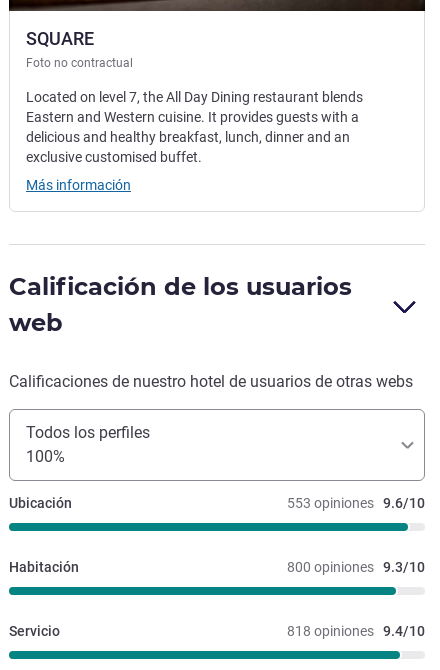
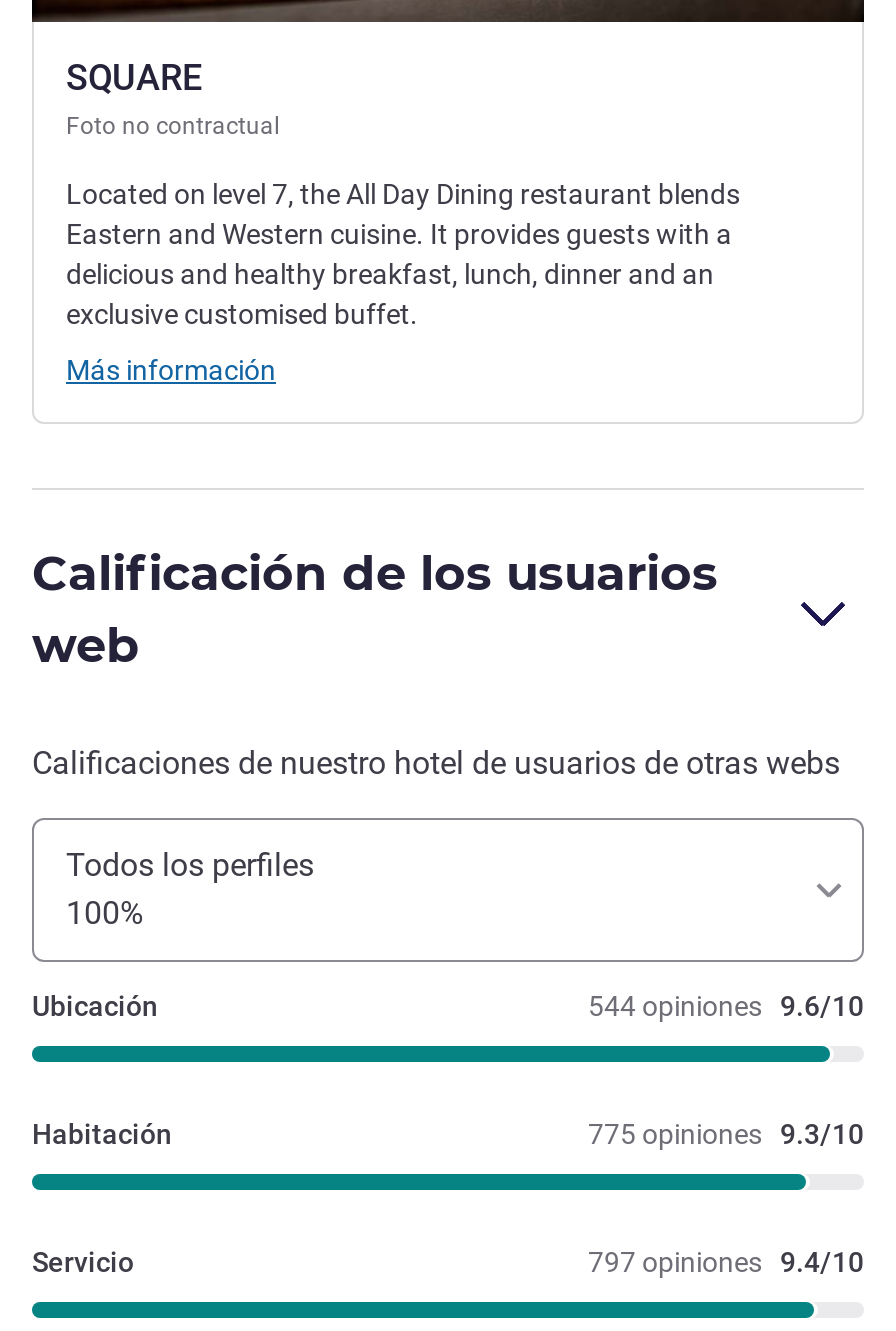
[287,495,425,511] 553 opiniones 9.6/10 -> [588,990,864,1022] 544 opiniones 9.6/10
[287,559,425,575] 800 opiniones 9.3/10 -> [588,1118,864,1150] 775 opiniones 9.3/10
[287,623,425,639] 818 opiniones 9.4/10 -> [588,1246,864,1278] 797 opiniones 9.4/10

